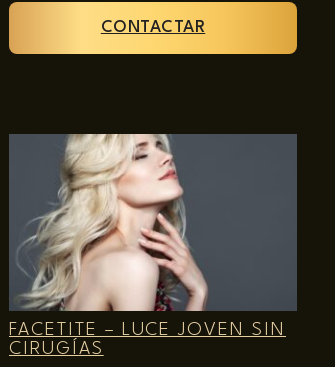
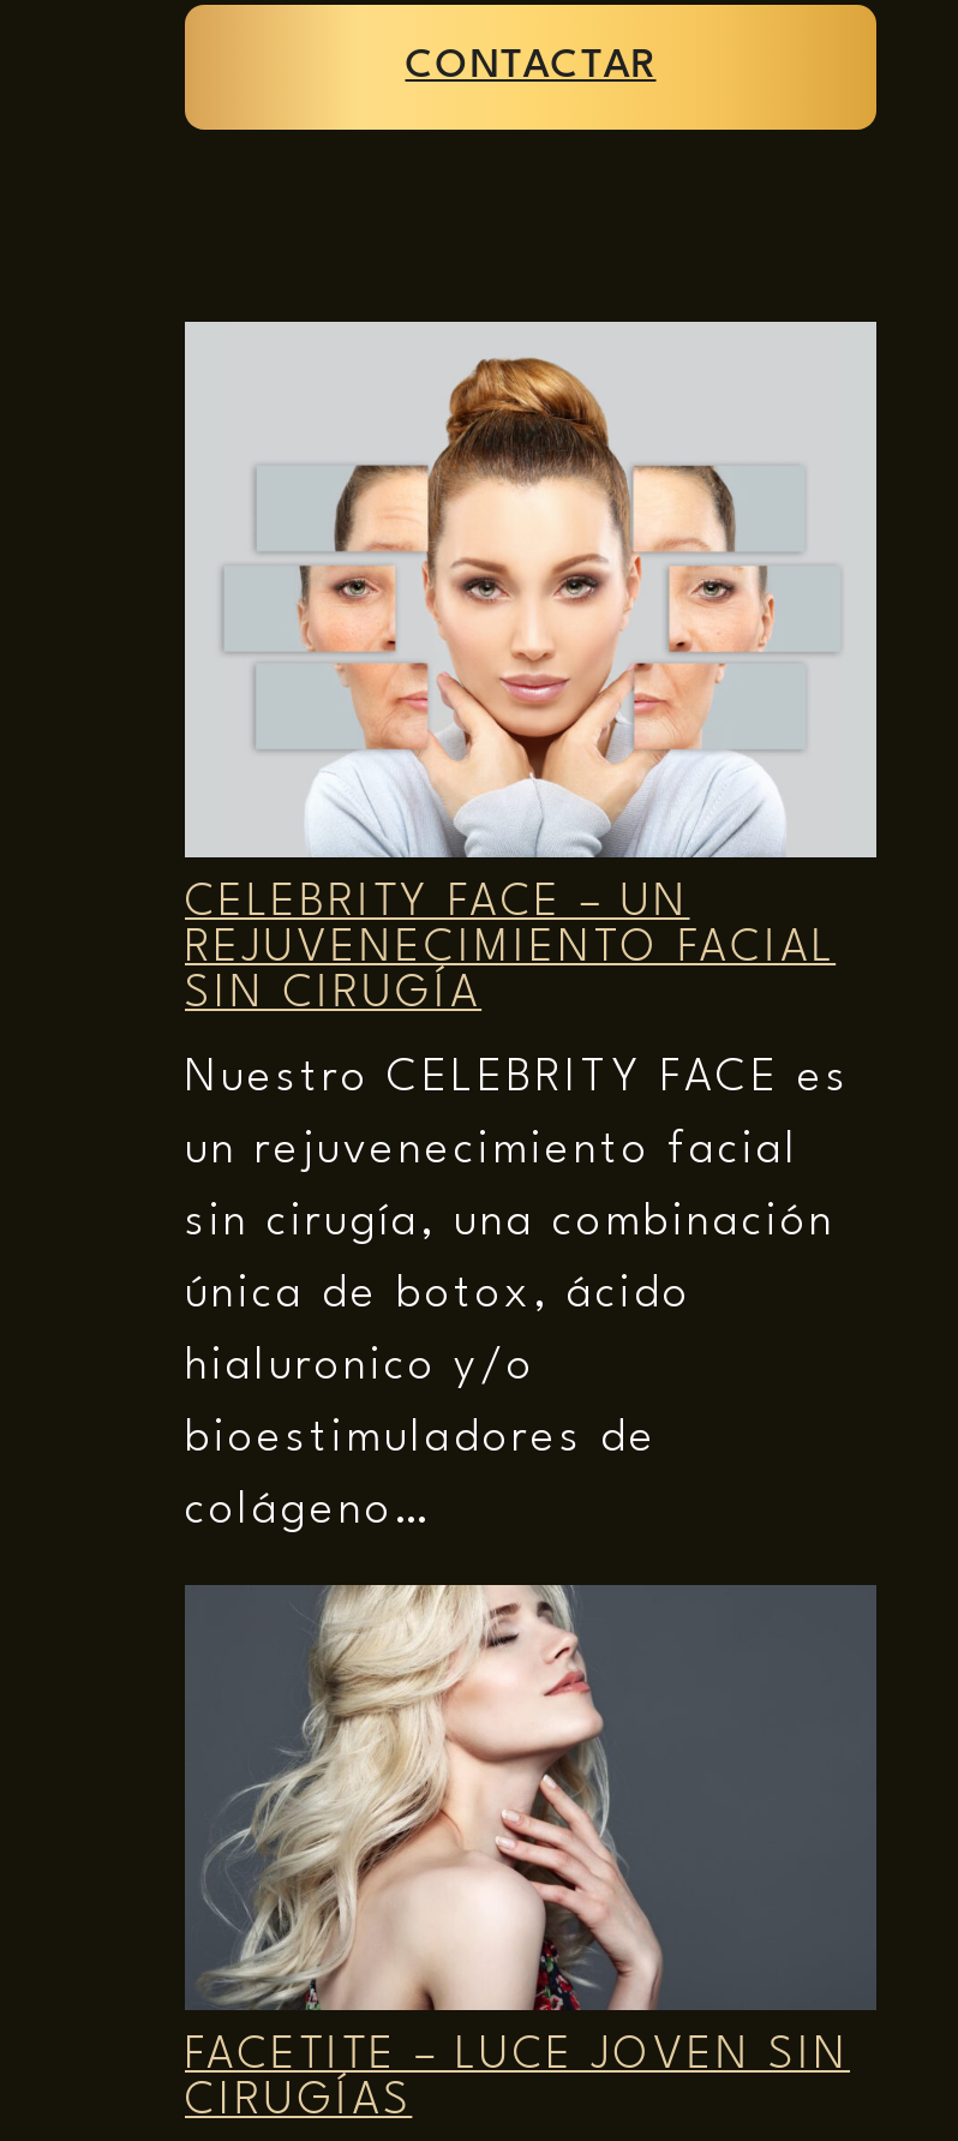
none -> [182,322,879,1531] [image] | CELEBRITY FACE – UN | REJUVENECIMIENTO FACIAL | SIN CIRUGÍA | Nuestro CELEBRITY FACE es | un rejuvenecimiento facial | sin cirugía, una combinación | única de botox, ácido | hialuronico y/o | bioestimuladores de | colágeno…

